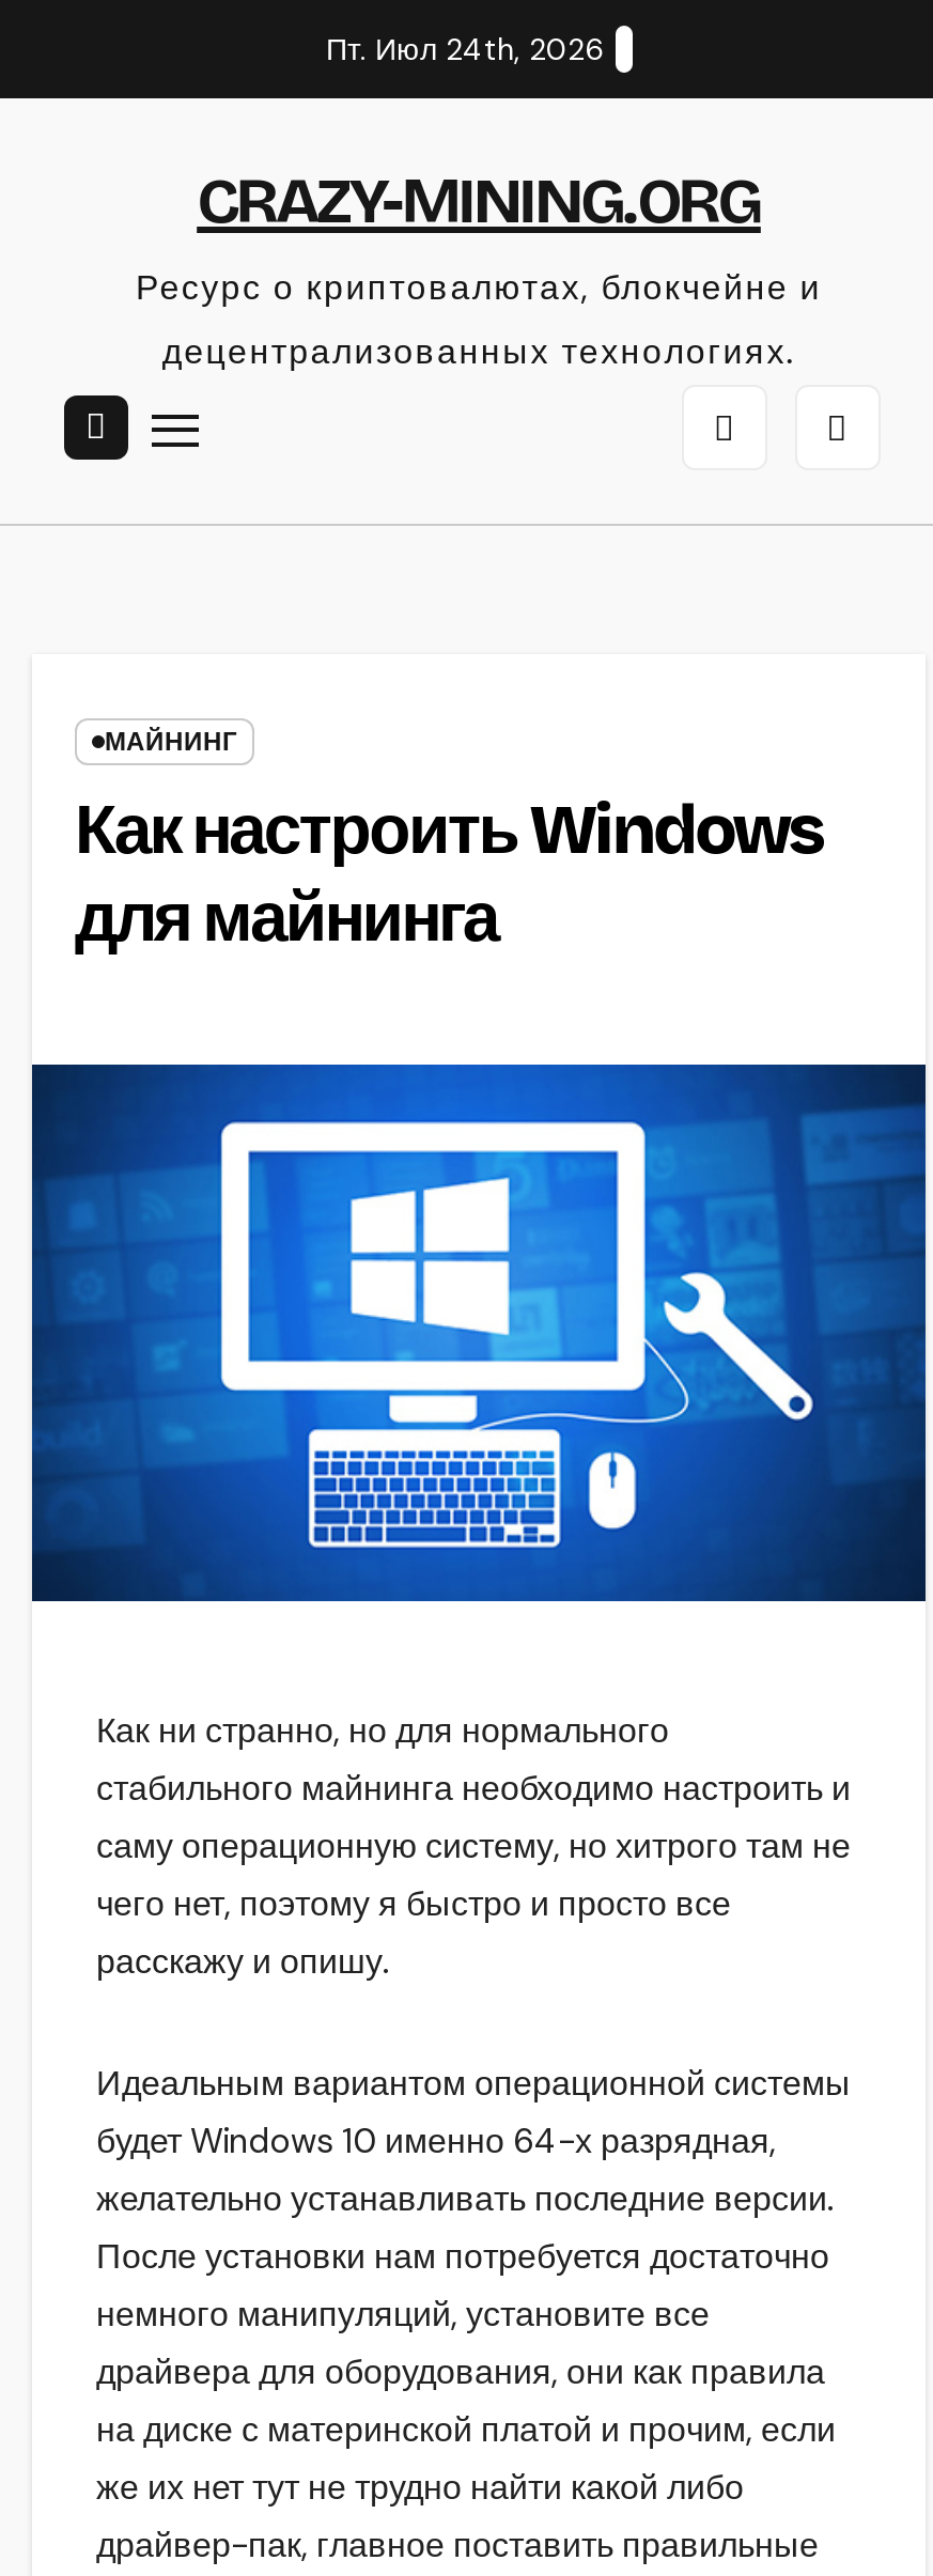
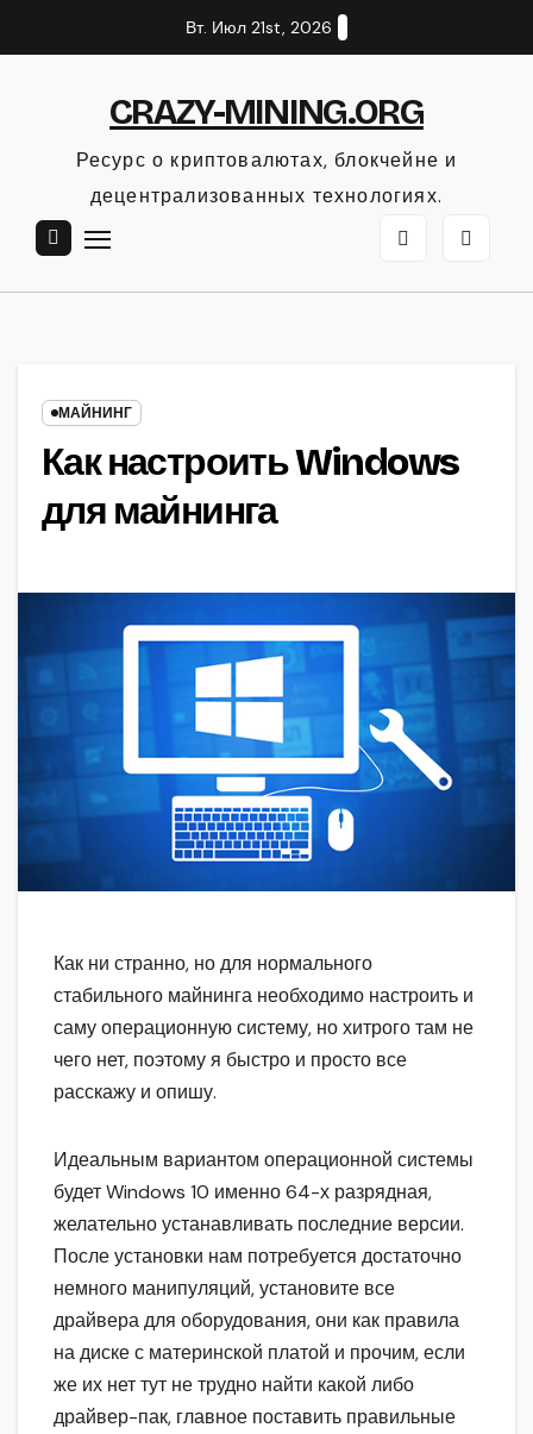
[326,30,604,68] Пт. Июл 24th, 2026 -> [186,17,332,38] Вт. Июл 21st, 2026

